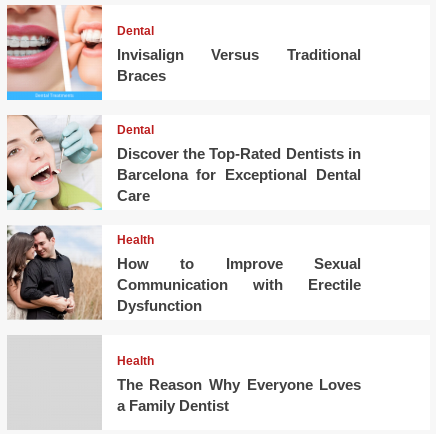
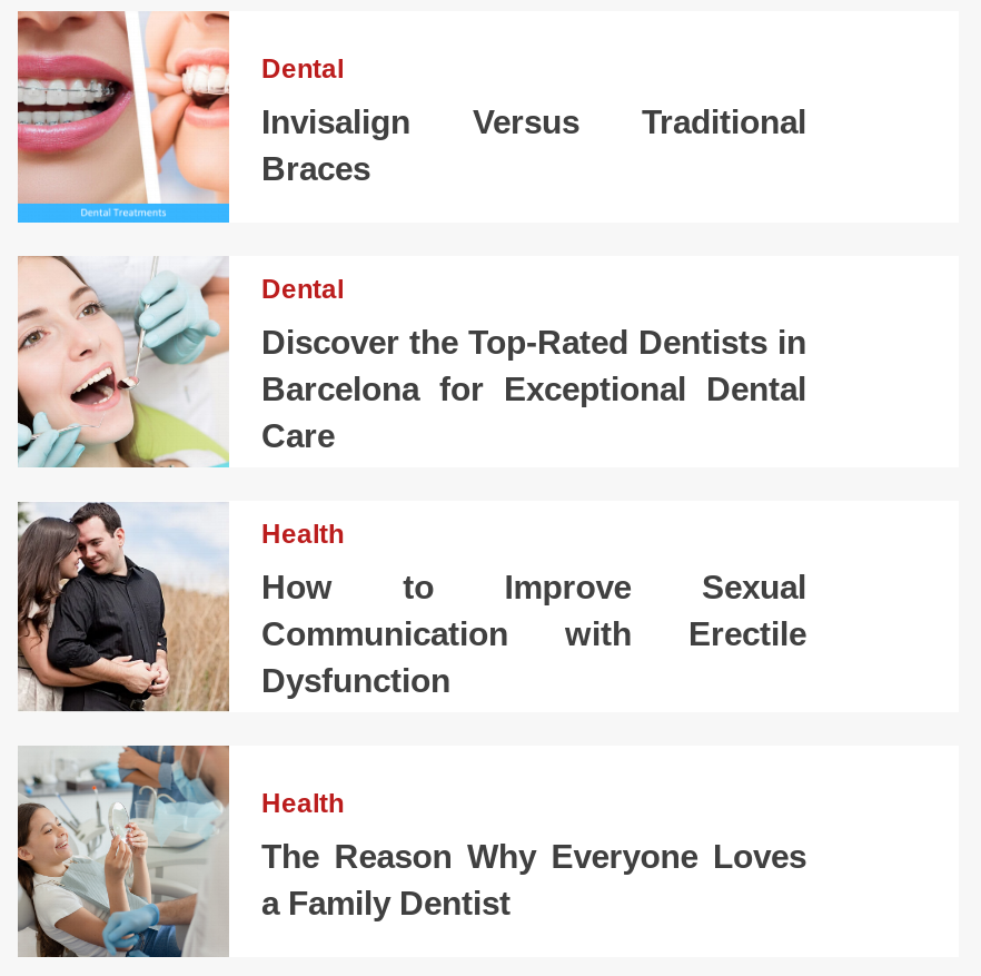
none -> [16,743,229,959] [image]

